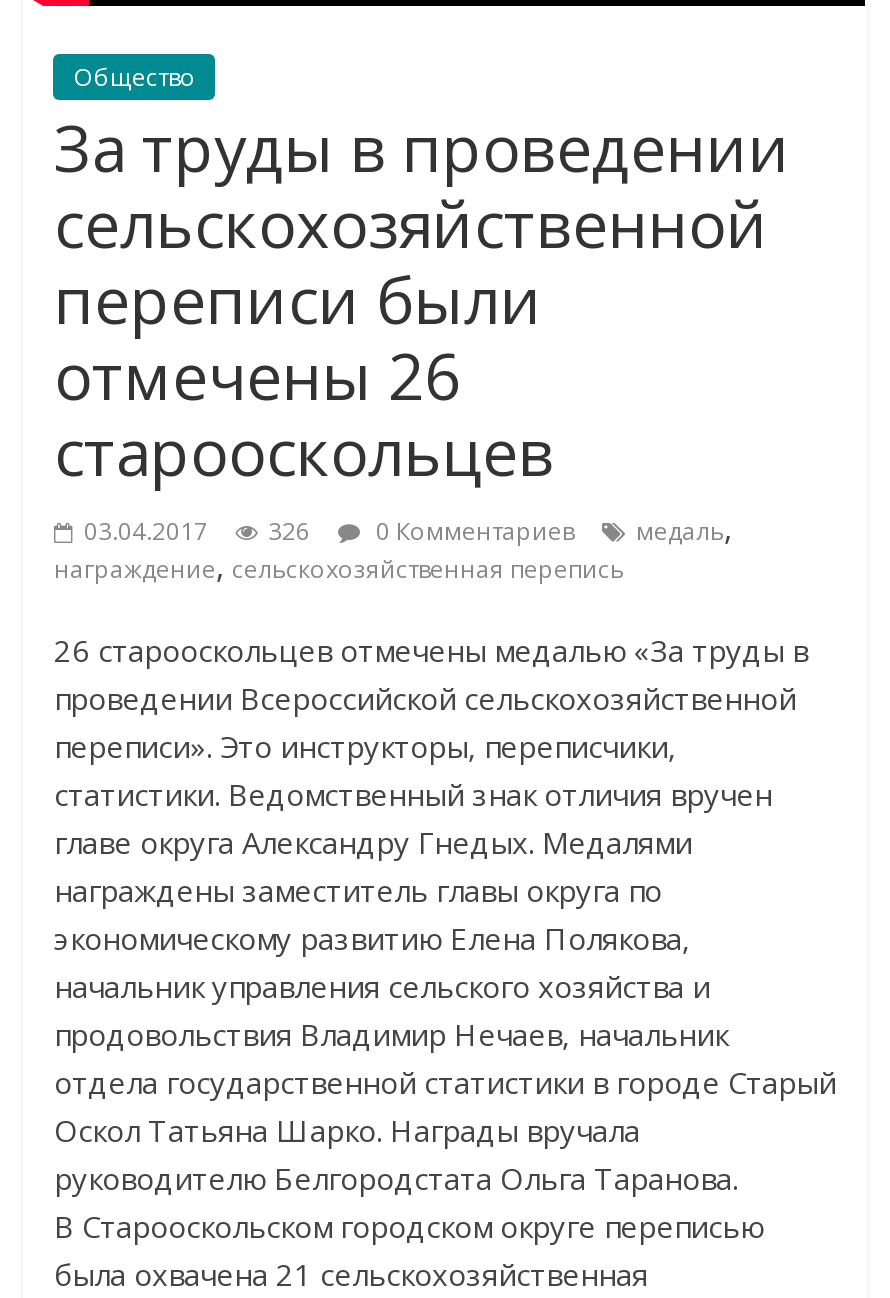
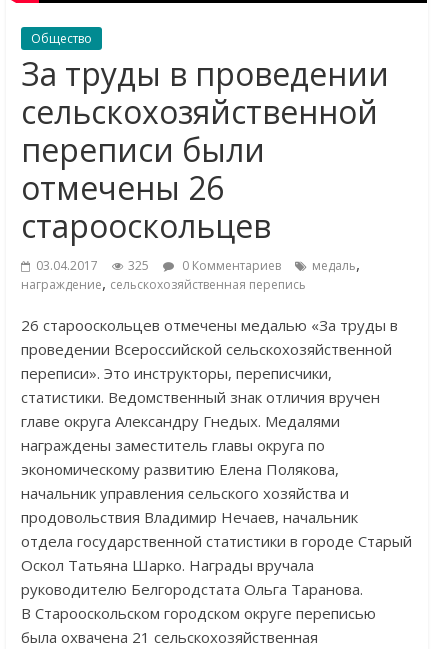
[84,506,732,550] 03.04.2017 326 0 Комментариев медаль, -> [36,253,360,275] 03.04.2017 325 0 Комментариев медаль,

